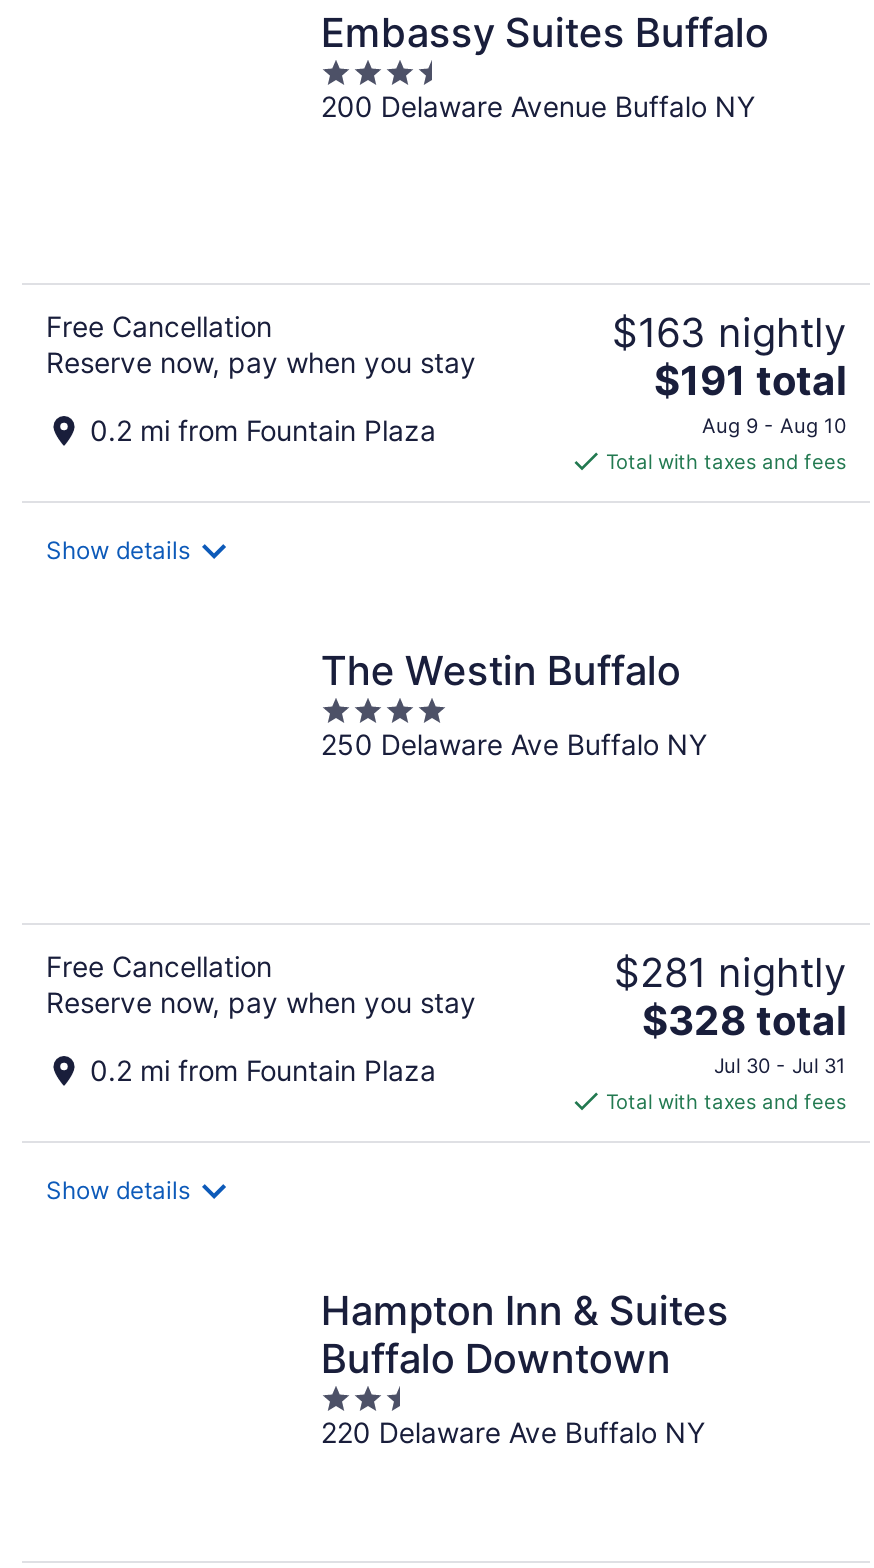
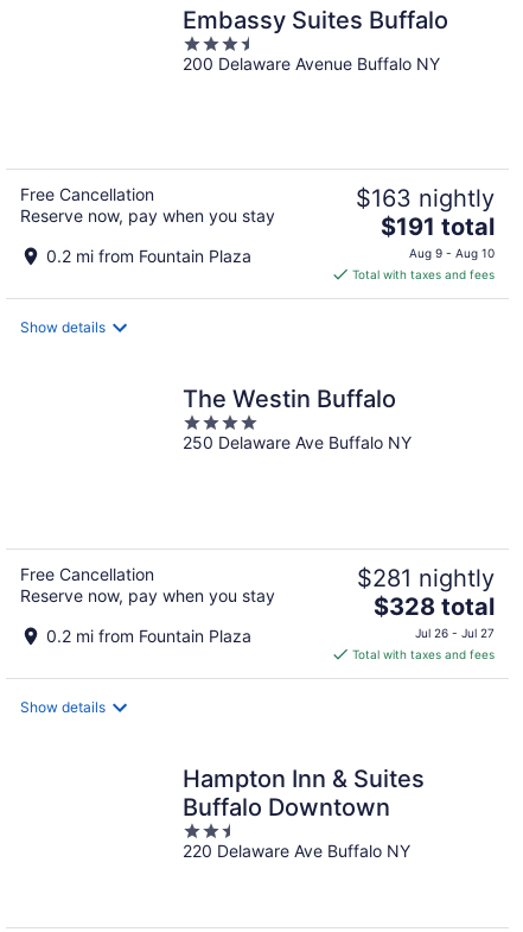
[714,1052,846,1076] Jul 30 - Jul 31 -> [415,625,495,639] Jul 26 - Jul 27

